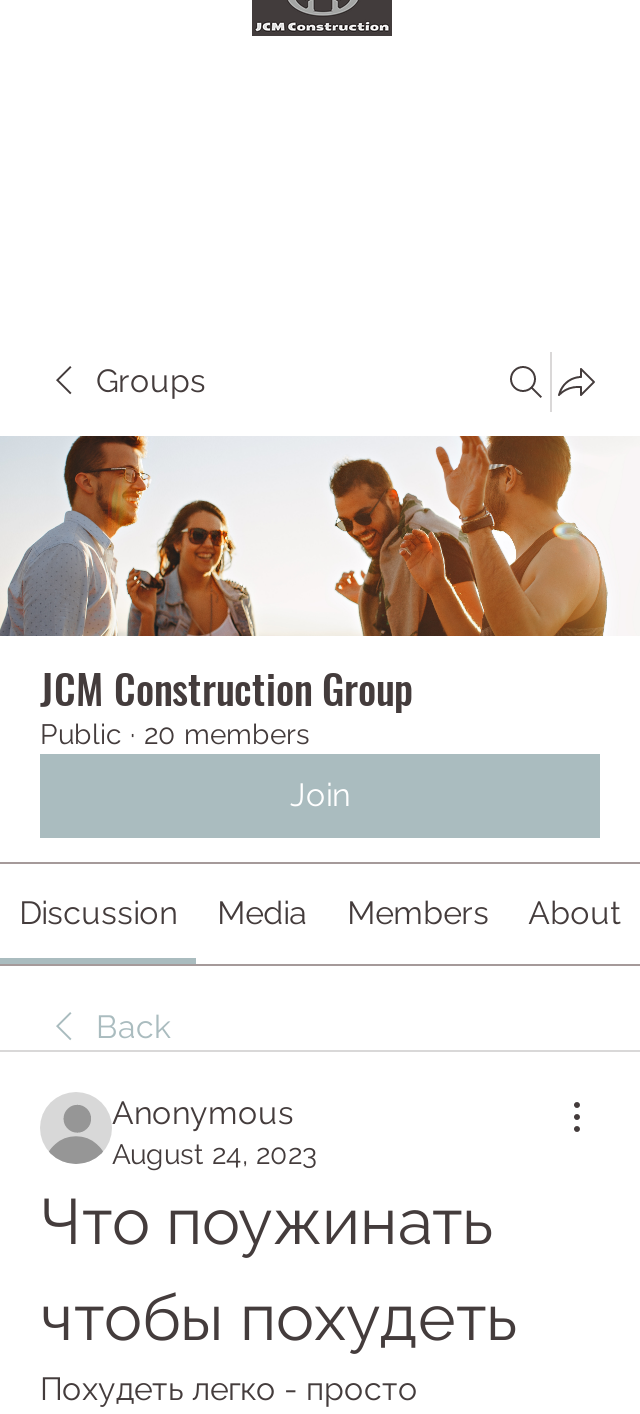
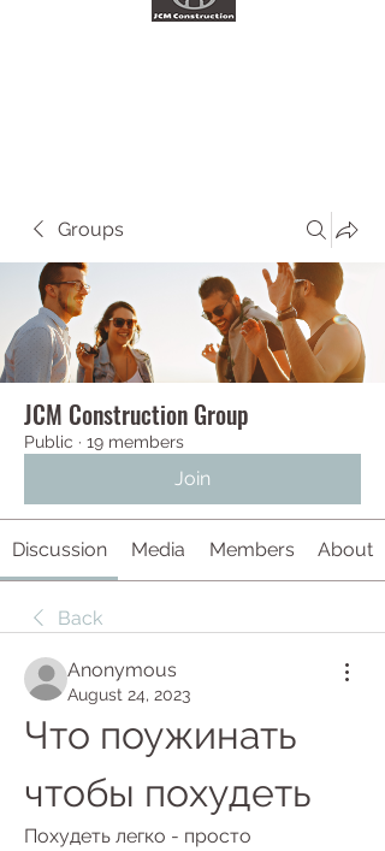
[40,718,310,750] Public · 20 members -> [24,432,184,451] Public · 19 members

